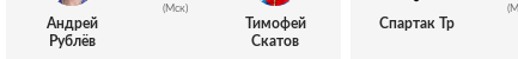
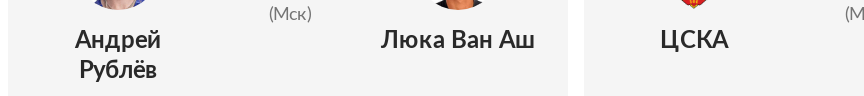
[245,17,306,48] Тимофей | Скатов -> [381,28,535,52] Люка Ван Аш
[379,17,454,31] Спартак Тр -> [660,28,728,52] ЦСКА

